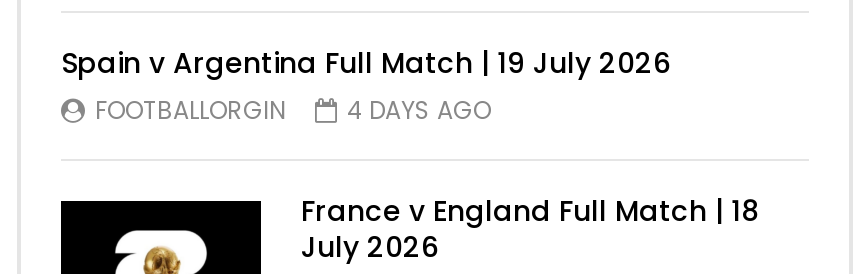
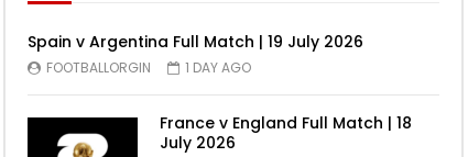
[95,93,491,127] FOOTBALLORGIN 4 DAYS AGO -> [46,58,251,77] FOOTBALLORGIN 1 DAY AGO

